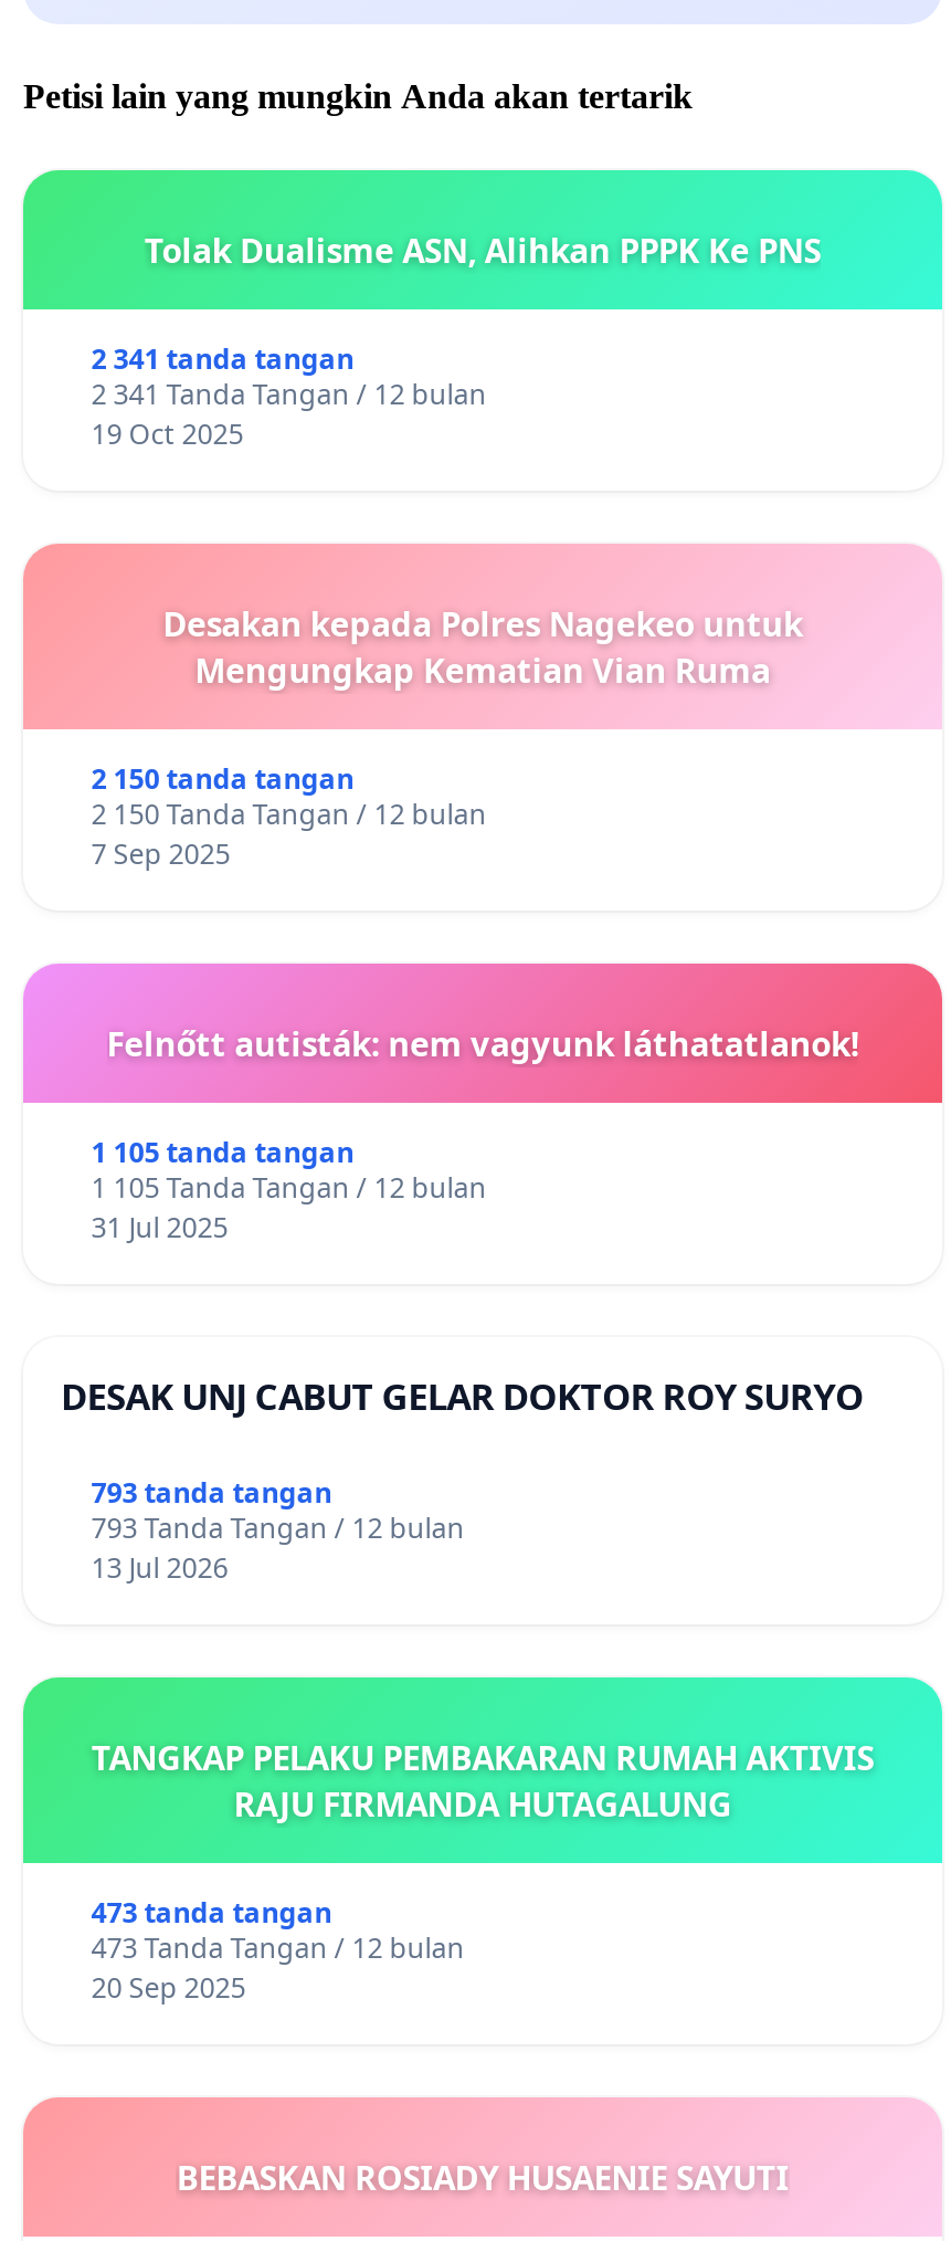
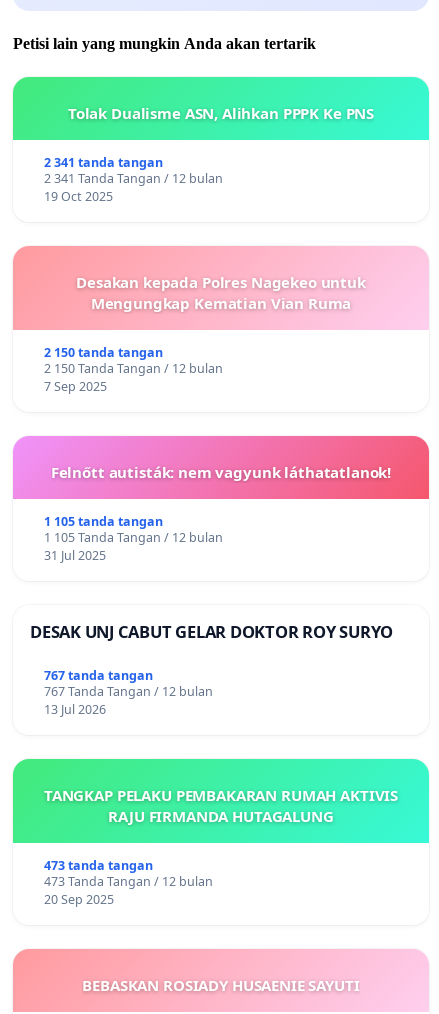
[91,1474,332,1511] 793 tanda tangan -> [44,667,153,684] 767 tanda tangan
[91,1509,465,1547] 793 Tanda Tangan / 12 bulan -> [44,683,213,700] 767 Tanda Tangan / 12 bulan

